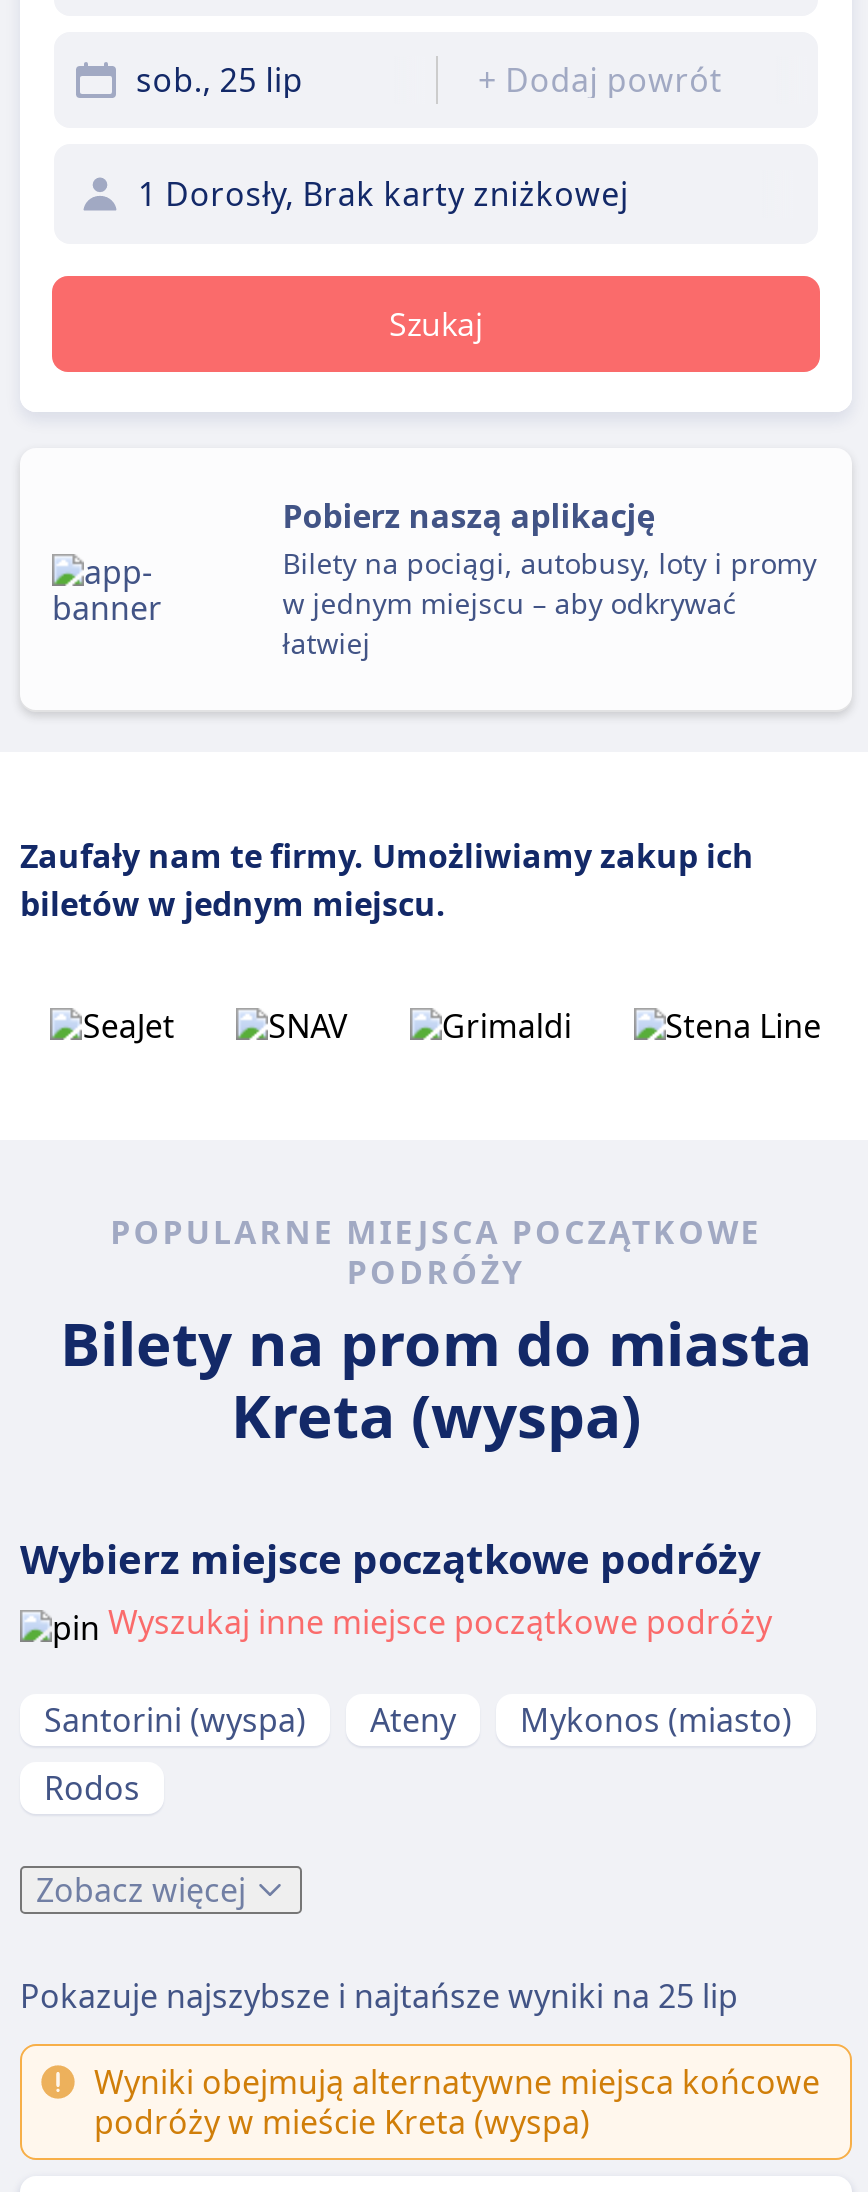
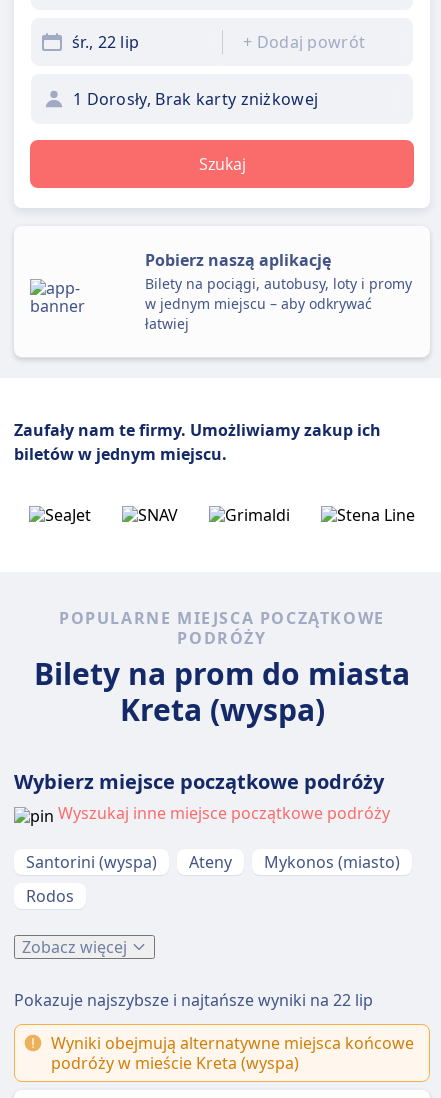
[136,58,303,102] sob., 25 lip -> [72,31,139,53] śr., 22 lip
[20,1974,738,2018] Pokazuje najszybsze i najtańsze wyniki na 25 lip -> [14,989,373,1011] Pokazuje najszybsze i najtańsze wyniki na 22 lip

